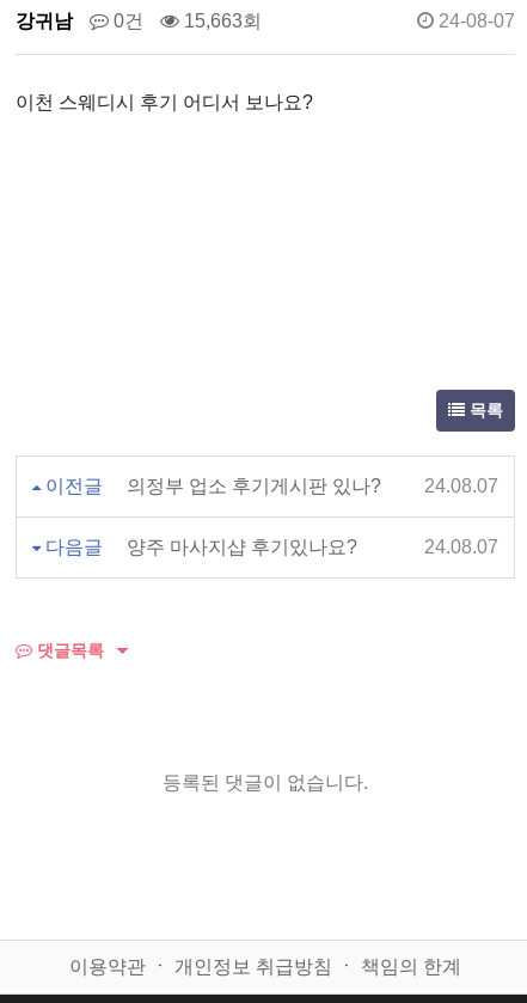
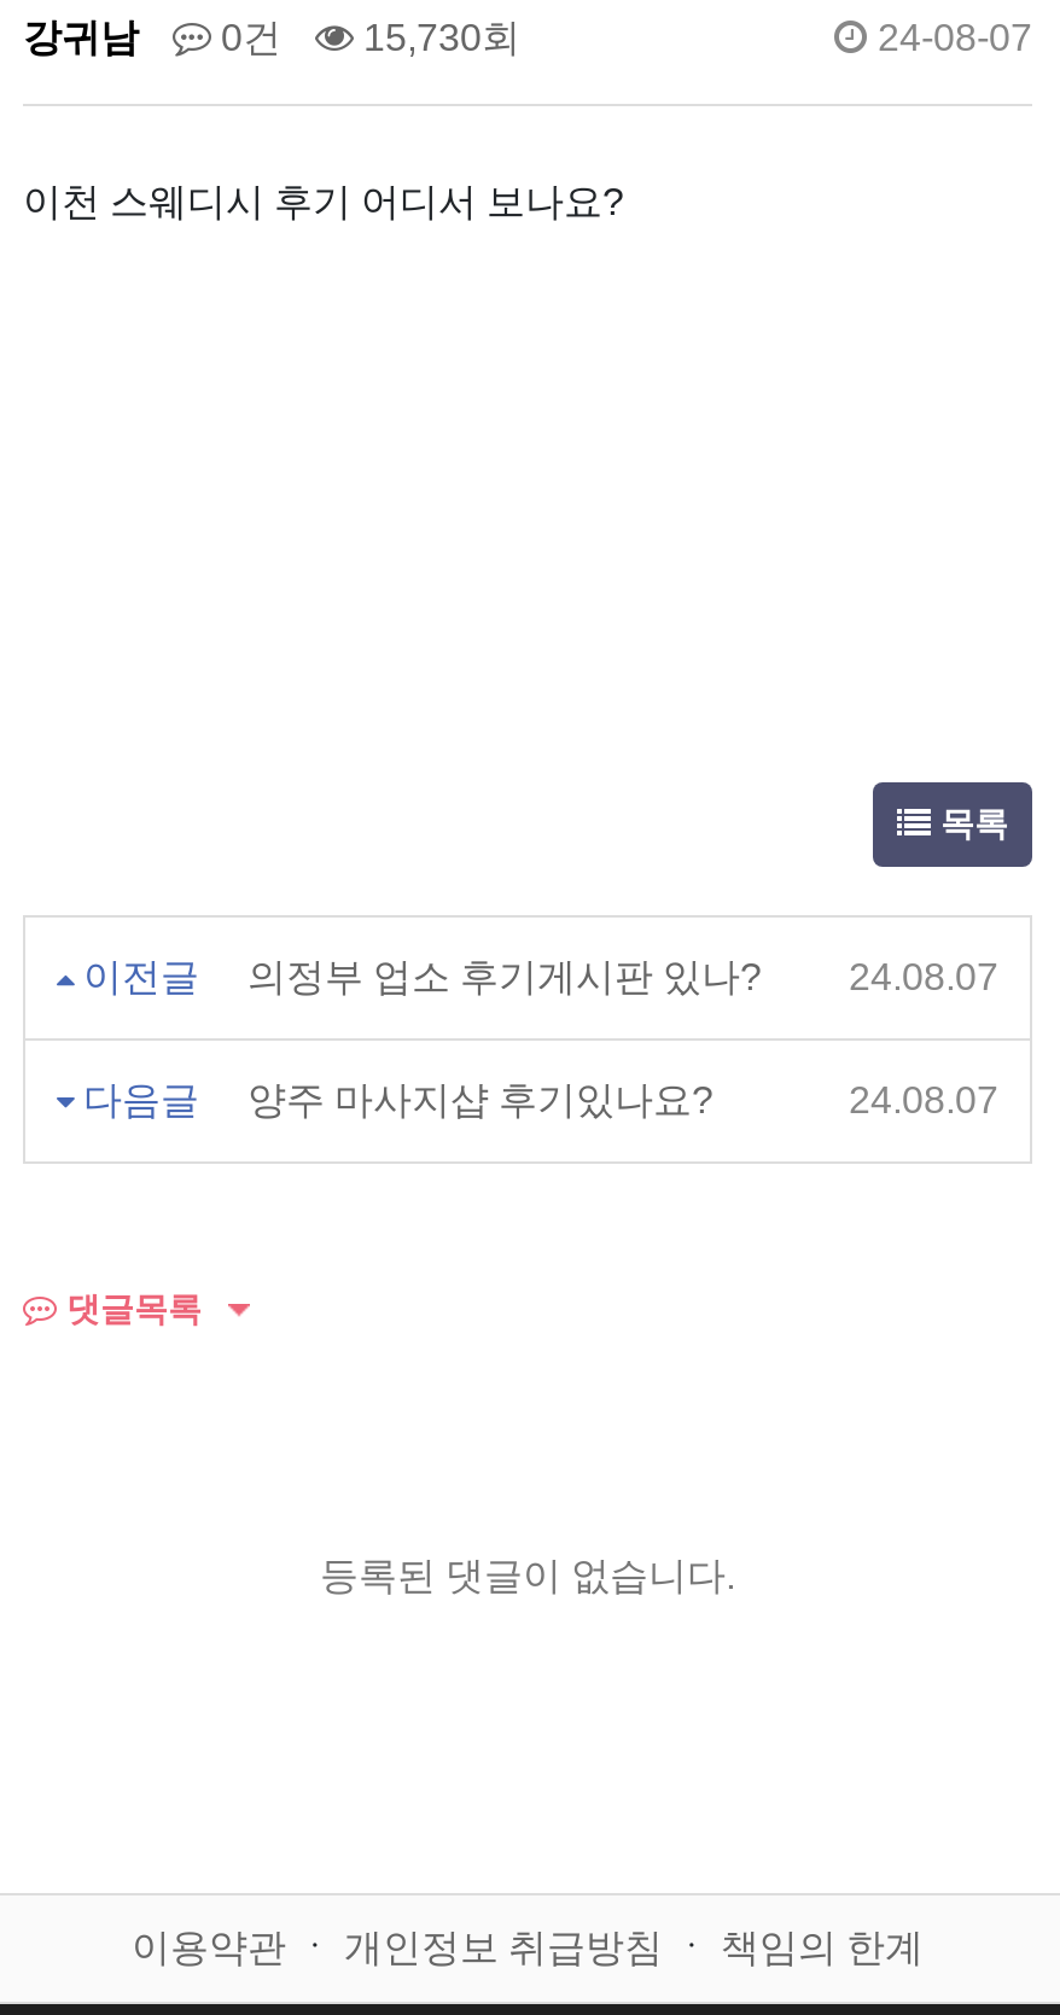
[16,11,262,31] 강귀남 0건 15,663회 -> [23,17,520,58] 강귀남 0건 15,730회

